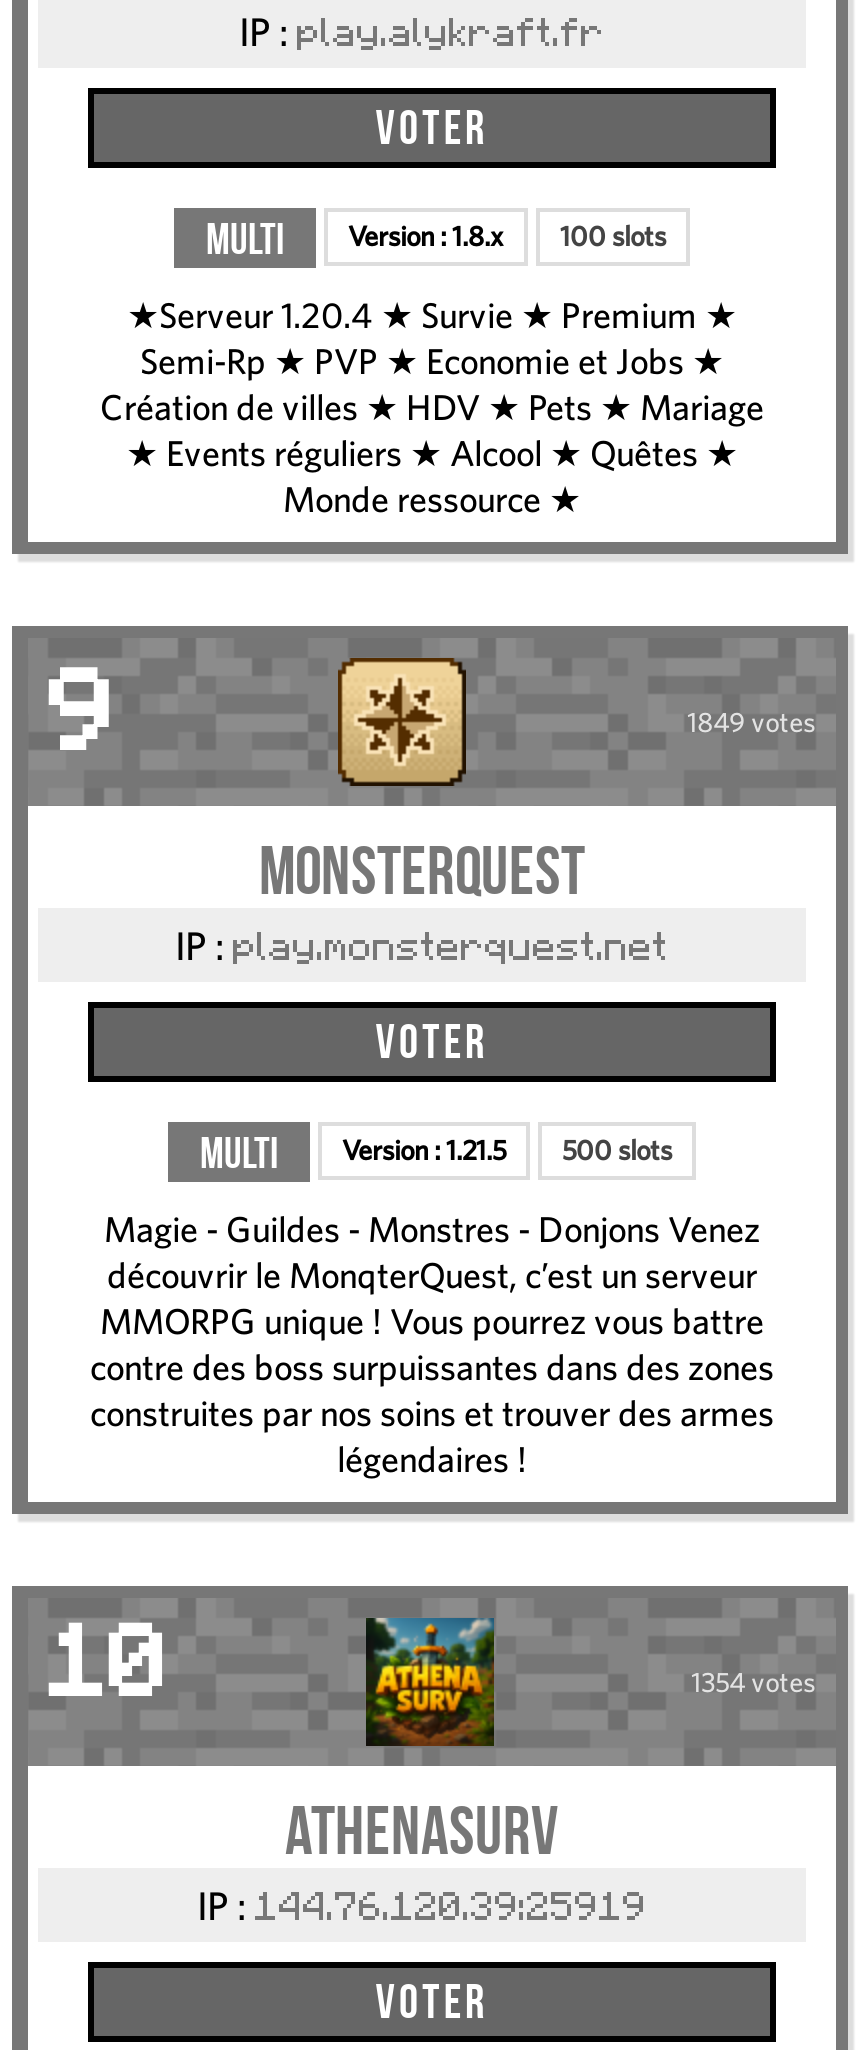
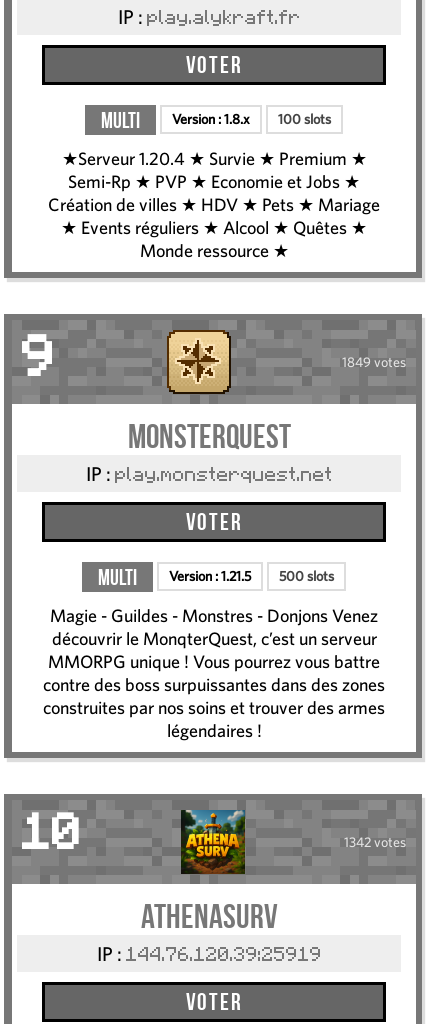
[691,1666,815,1698] 1354 votes -> [344,834,406,850] 1342 votes

